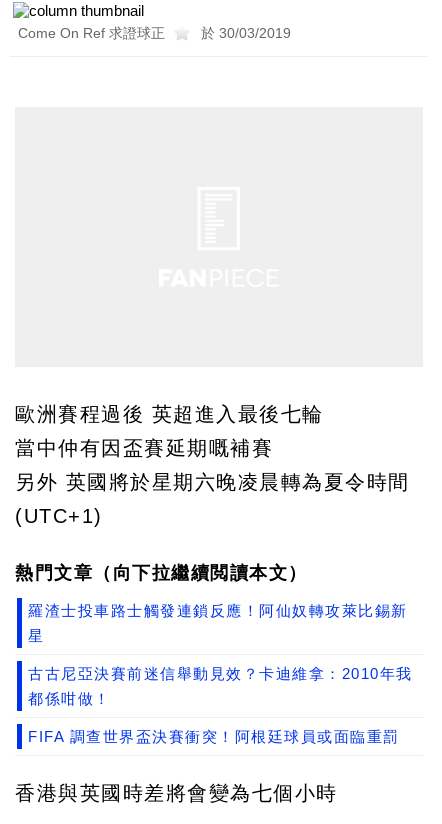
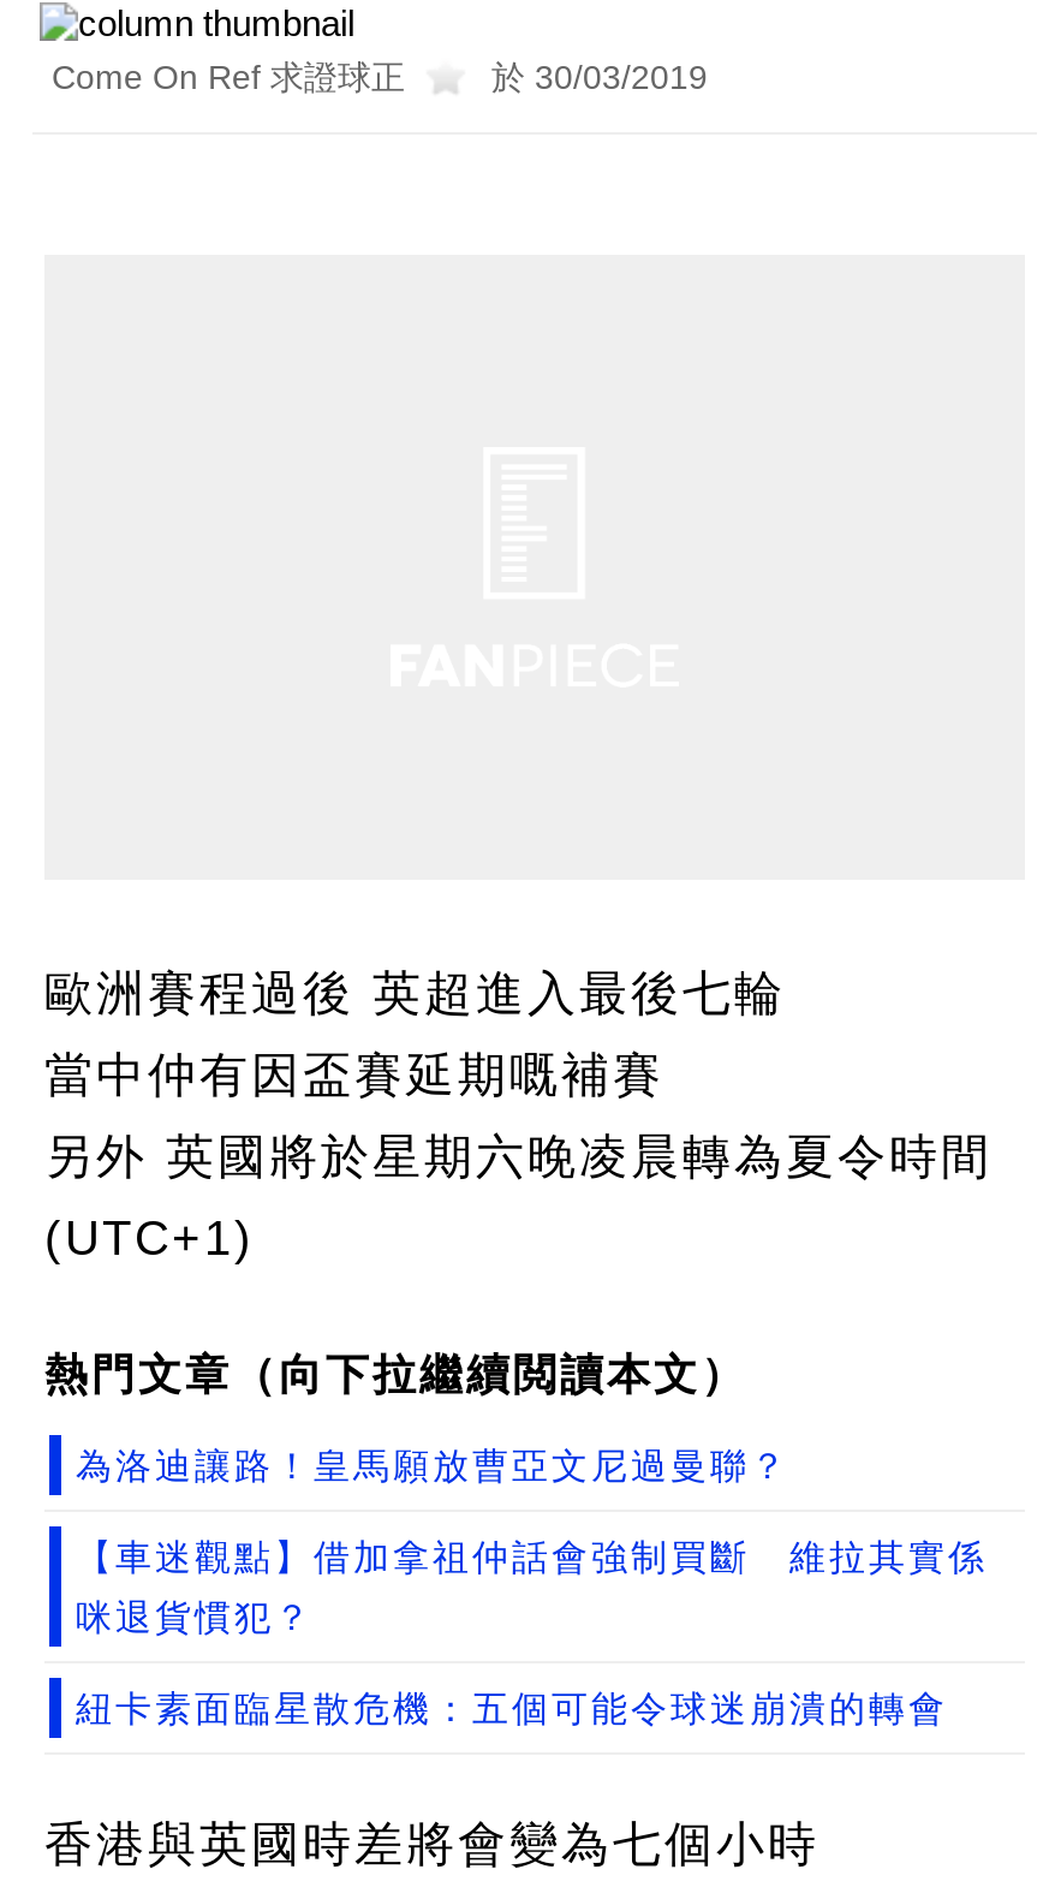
[28,602,412,745] 羅渣士投車路士觸發連鎖反應！阿仙奴轉攻萊比錫新 | 星 | 古古尼亞決賽前迷信舉動見效？卡迪維拿：2010年我 | 都係咁做！ | FIFA 調查世界盃決賽衝突！阿根廷球員或面臨重罰 -> [76,1445,988,1728] 為洛迪讓路！皇馬願放曹亞文尼過曼聯？ | 【車迷觀點】借加拿祖仲話會強制買斷 維拉其實係 | 咪退貨慣犯？ | 紐卡素面臨星散危機：五個可能令球迷崩潰的轉會

